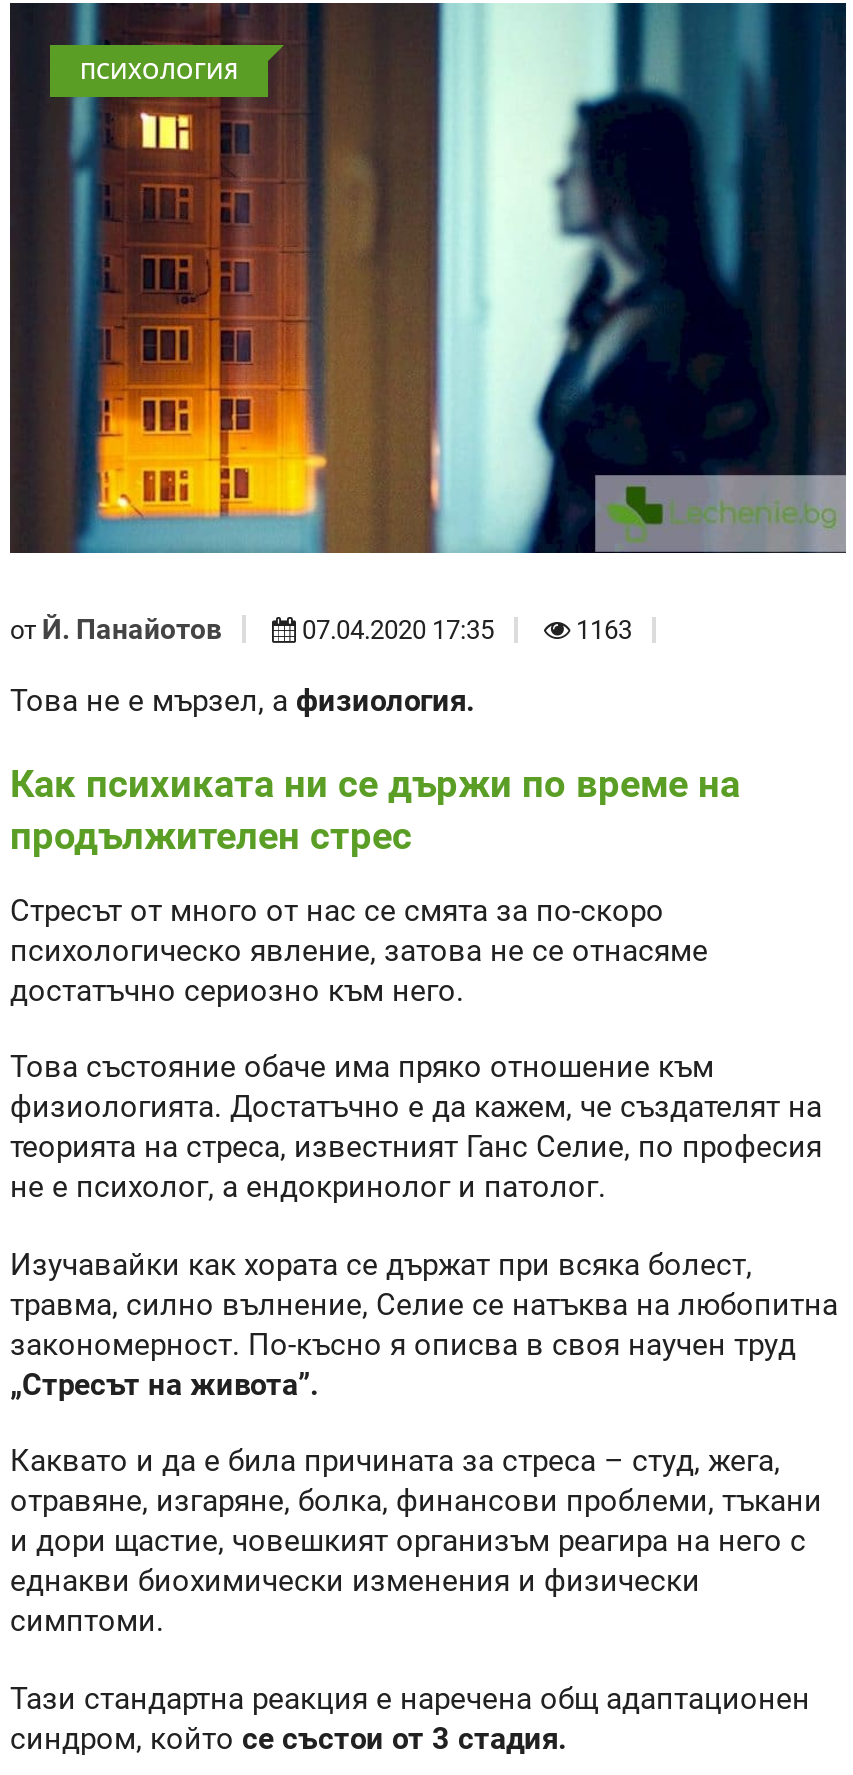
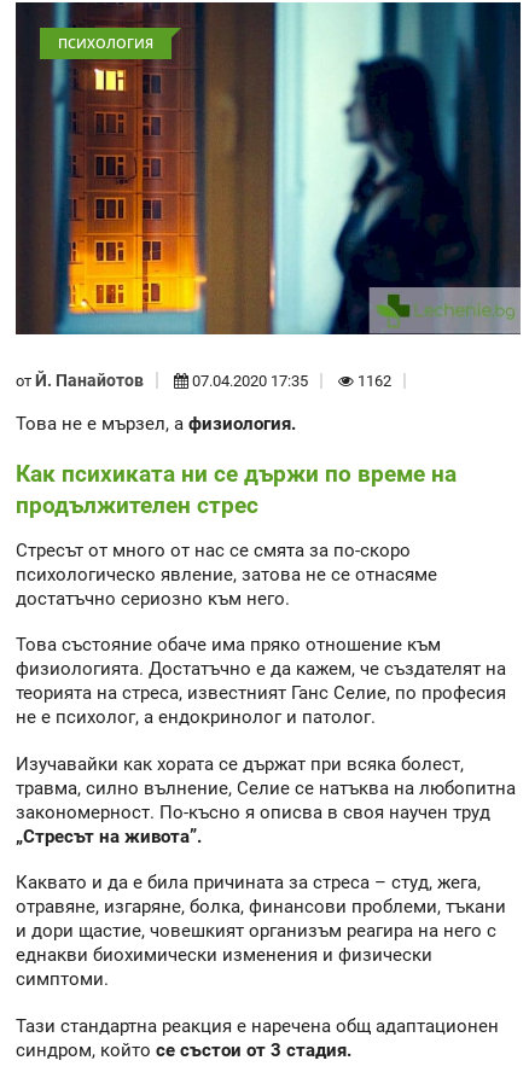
[570,615,632,645] 1163 -> [354,372,391,390] 1162

